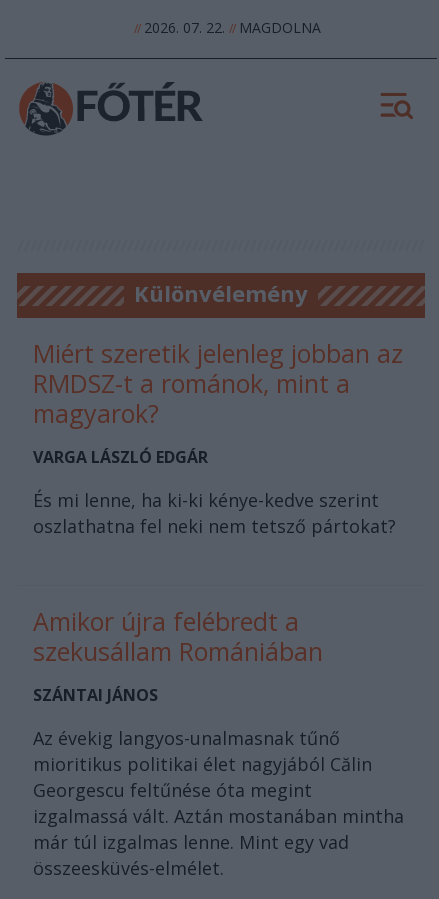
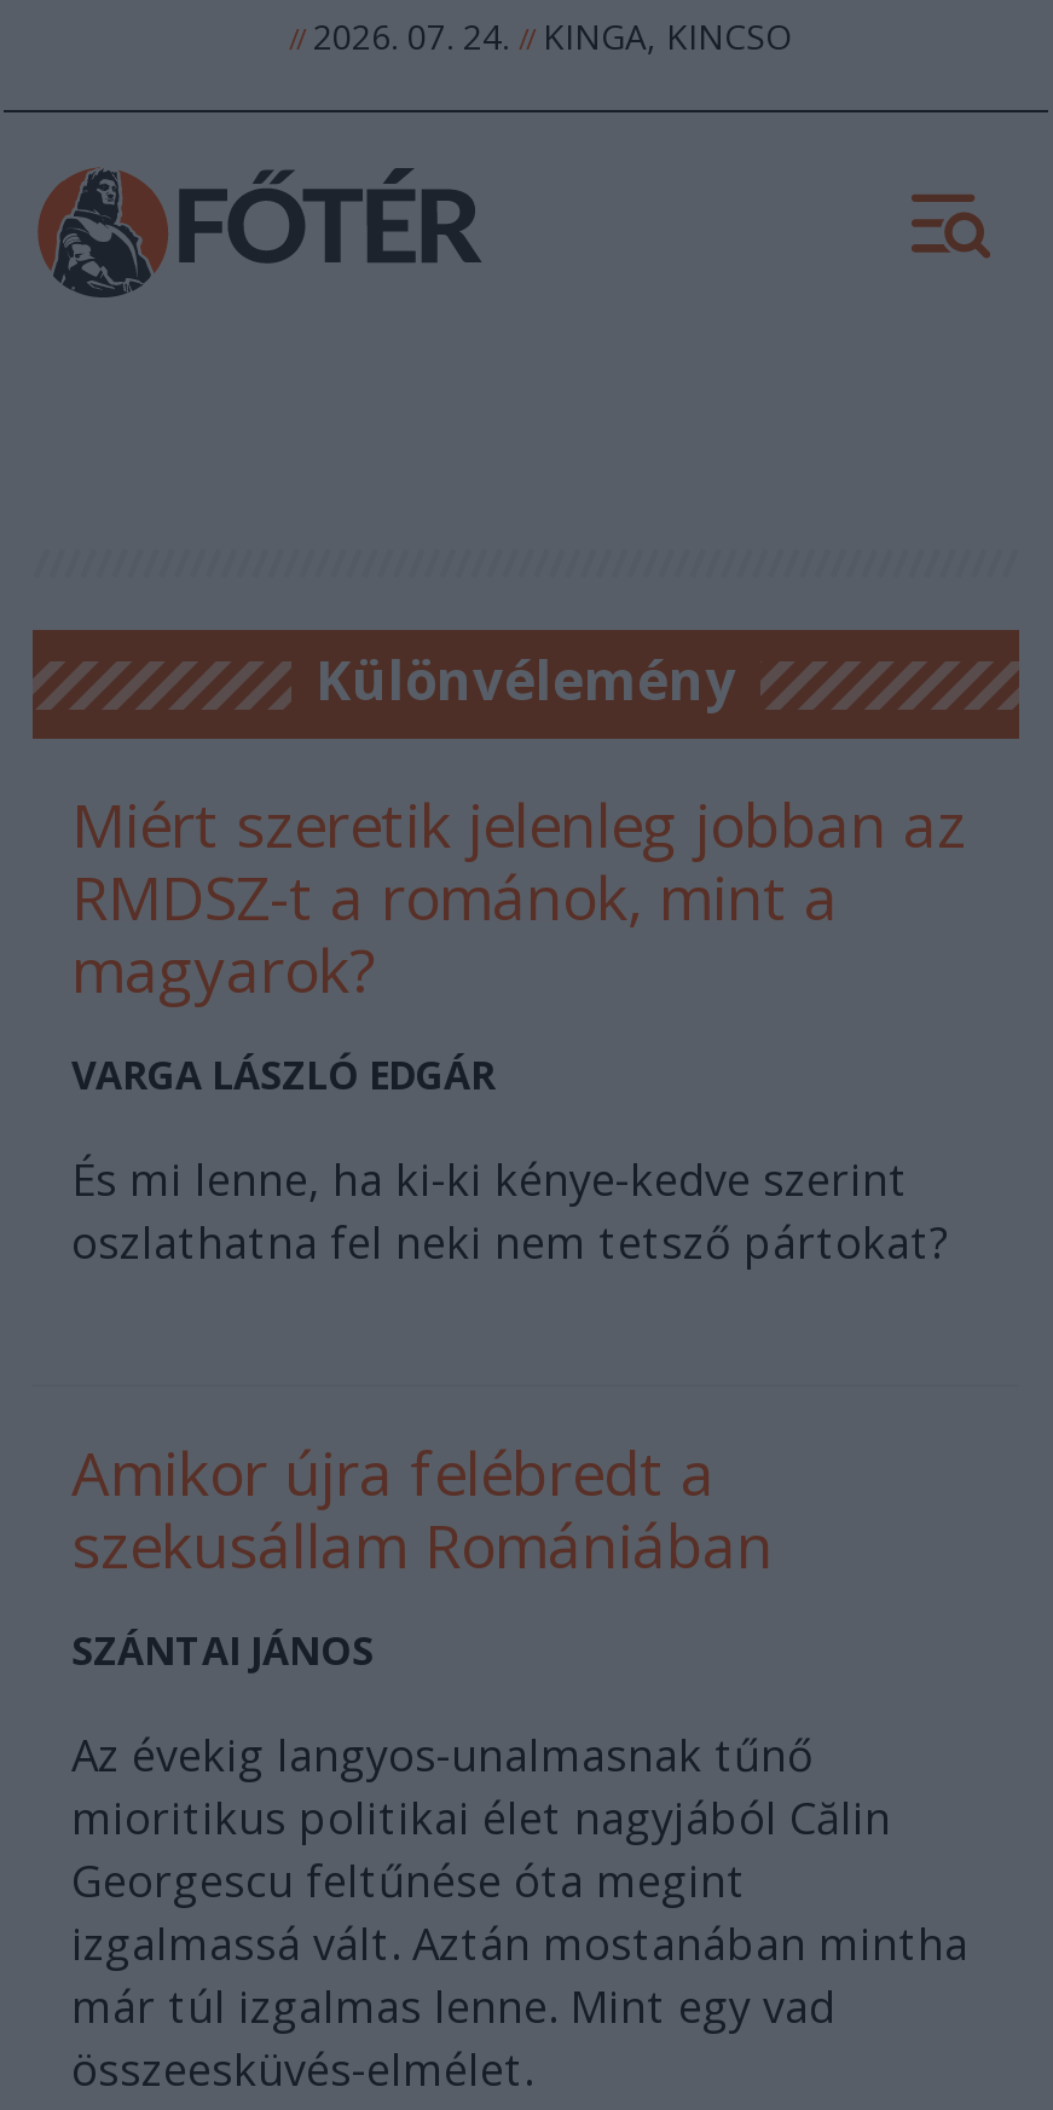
[133,18,320,37] // 2026. 07. 22. // MAGDOLNA -> [289,13,792,59] // 2026. 07. 24. // KINGA, KINCSO

